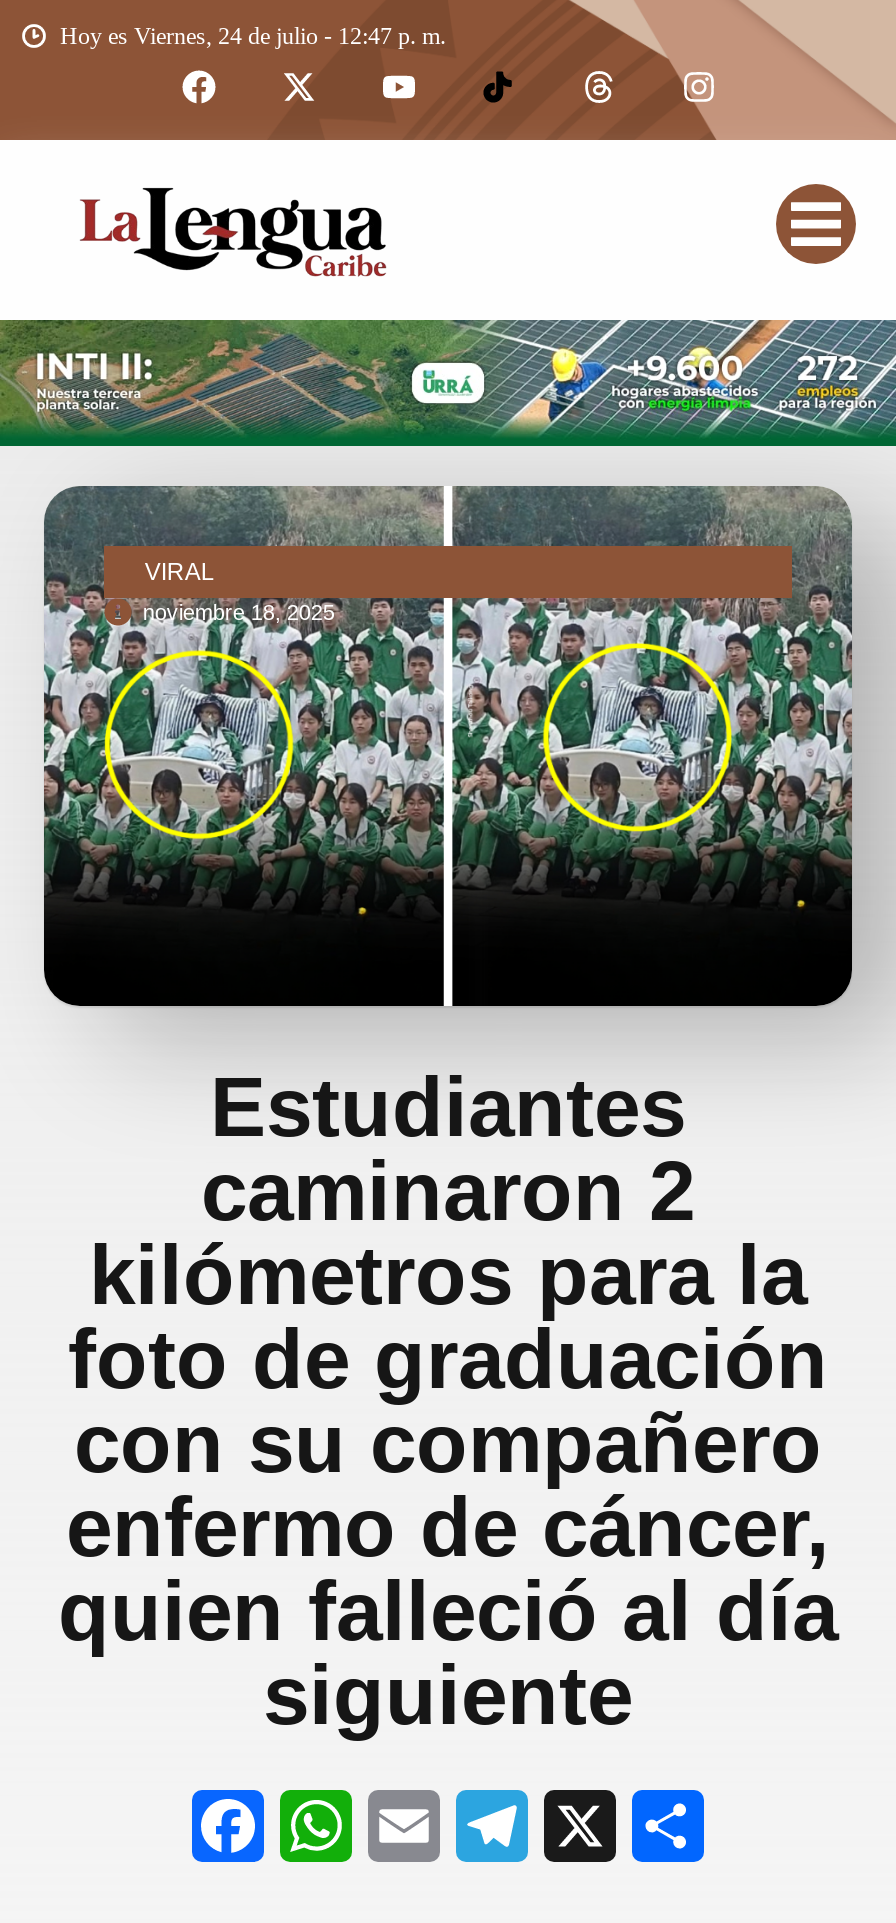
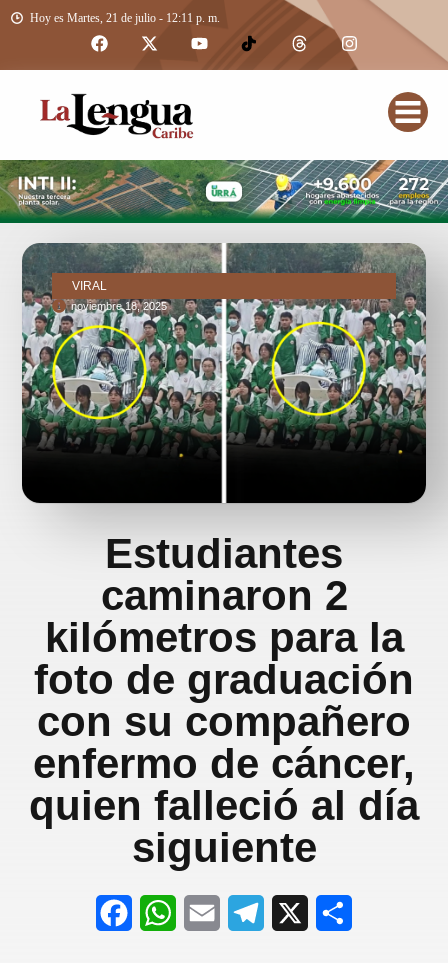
[60,22,446,50] Hoy es Viernes, 24 de julio - 12:47 p. m. -> [30,11,220,25] Hoy es Martes, 21 de julio - 12:11 p. m.

